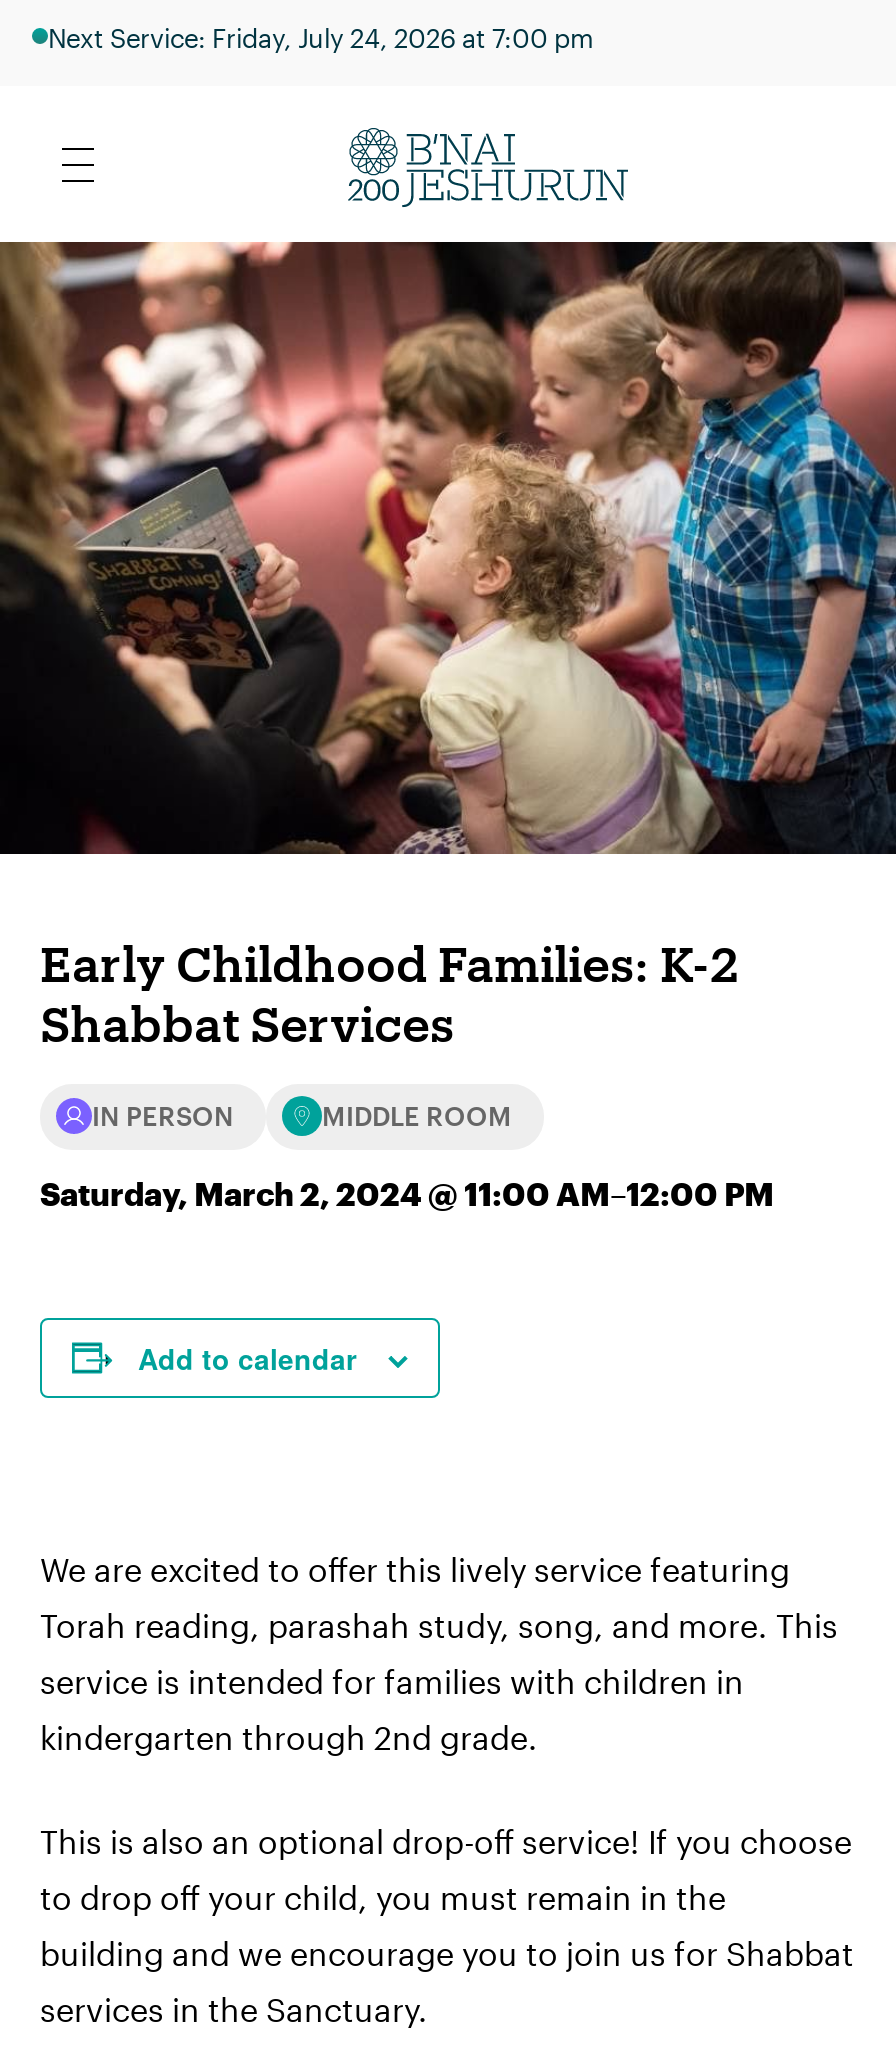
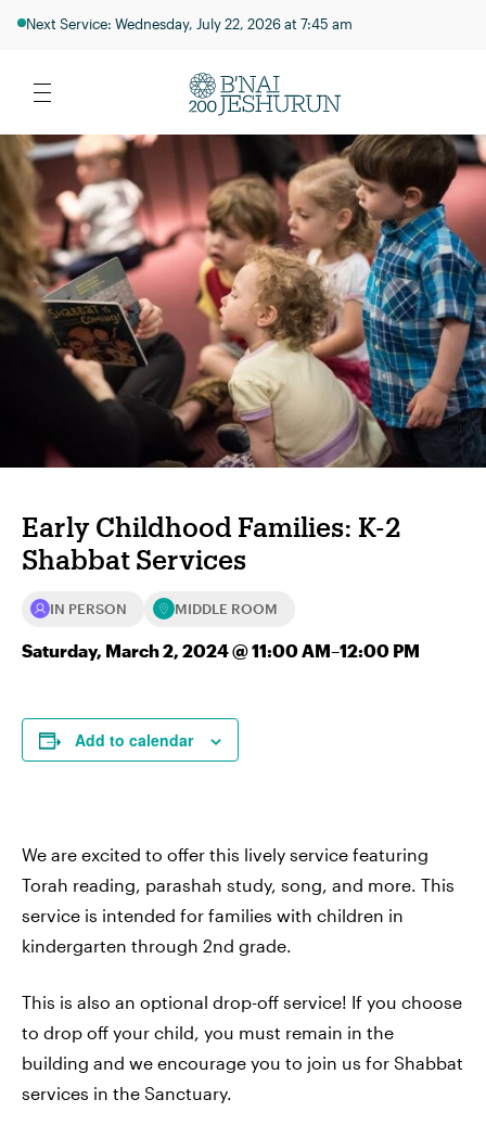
[48,22,594,52] Next Service: Friday, July 24, 2026 at 7:00 pm -> [26,15,353,31] Next Service: Wednesday, July 22, 2026 at 7:45 am

